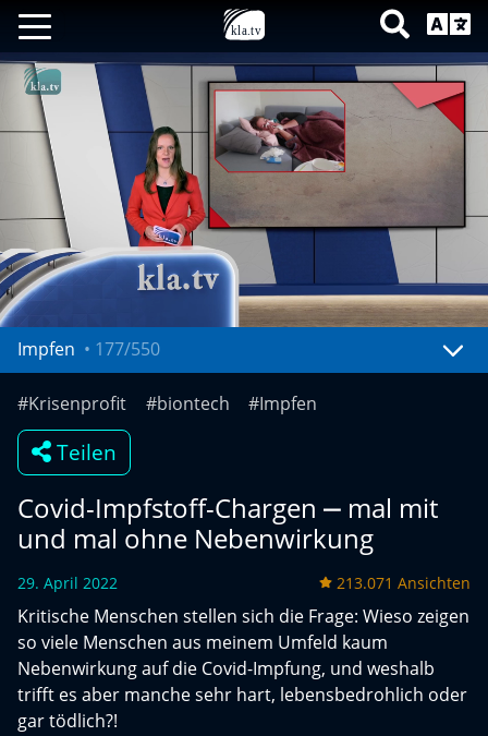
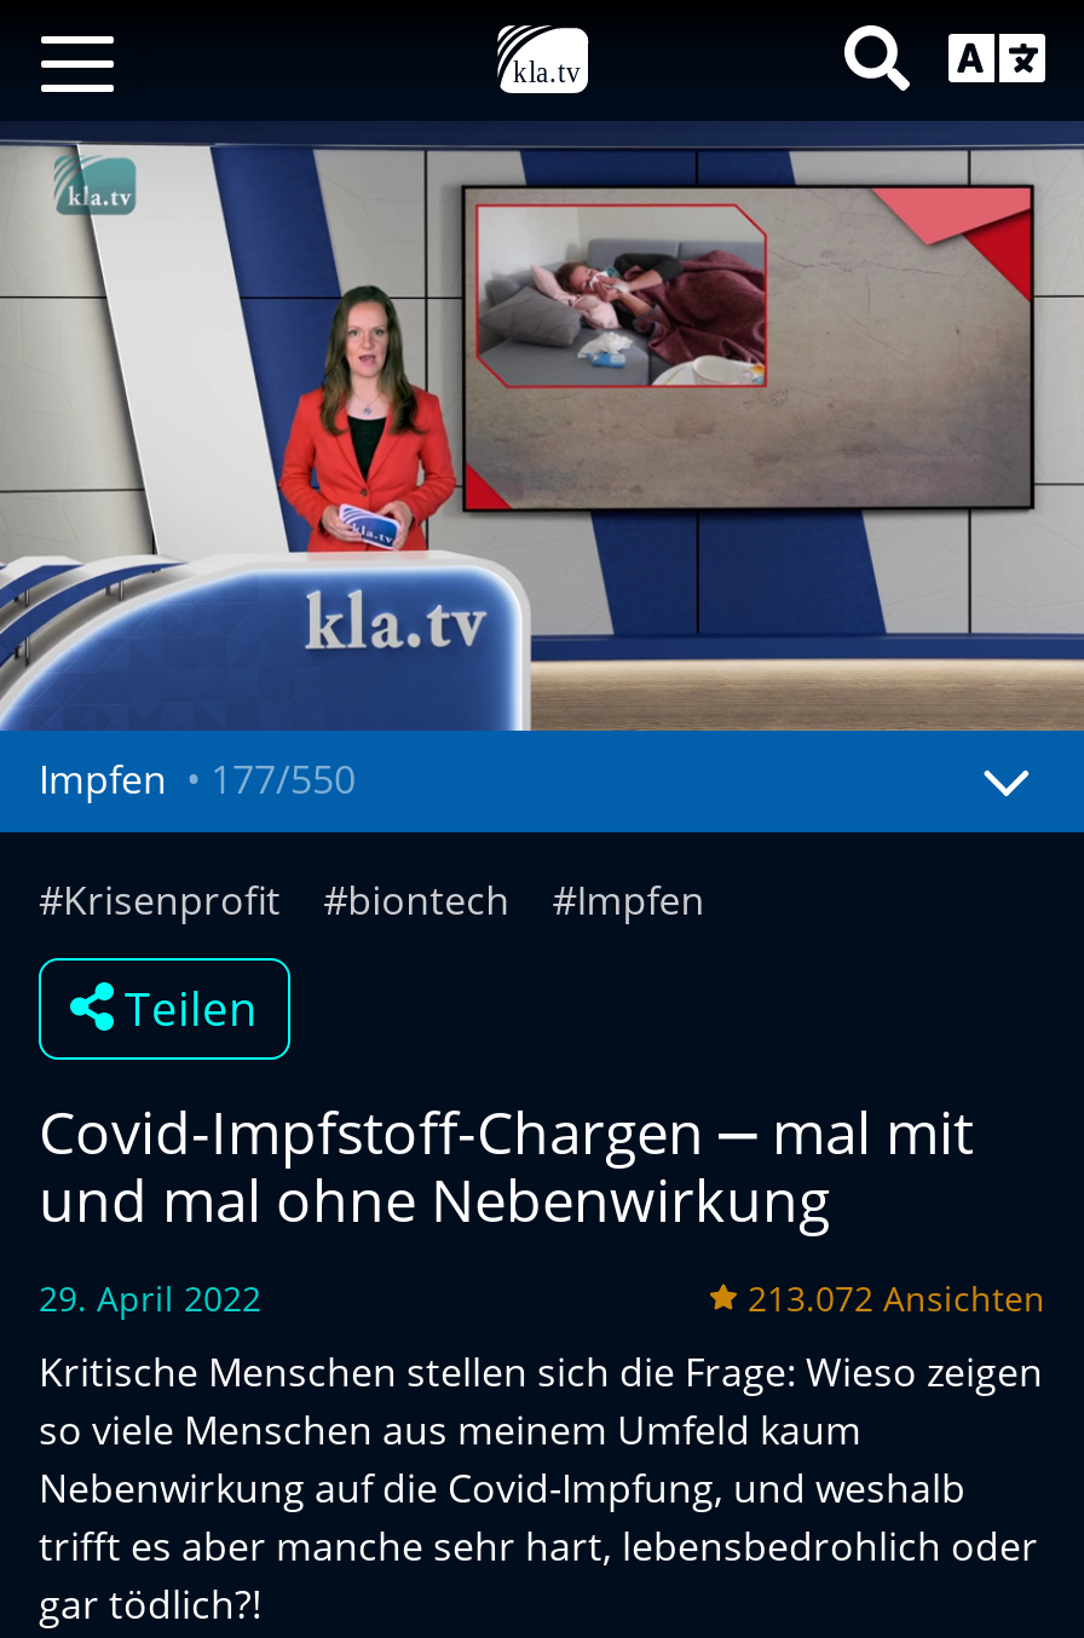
[337,572,471,593] 213.071 Ansichten -> [748,1274,1045,1320] 213.072 Ansichten

